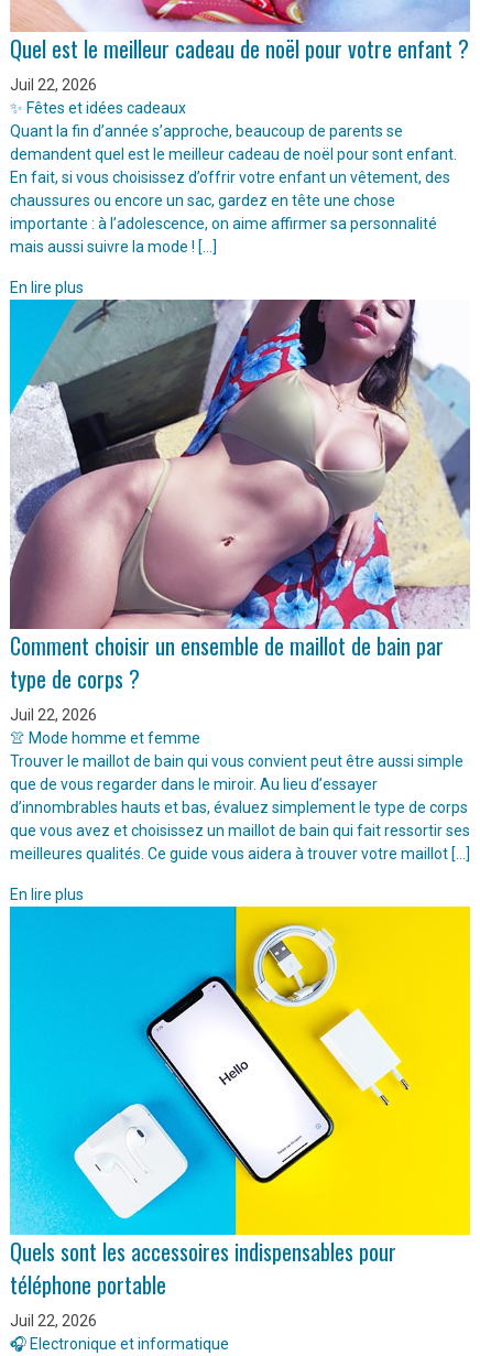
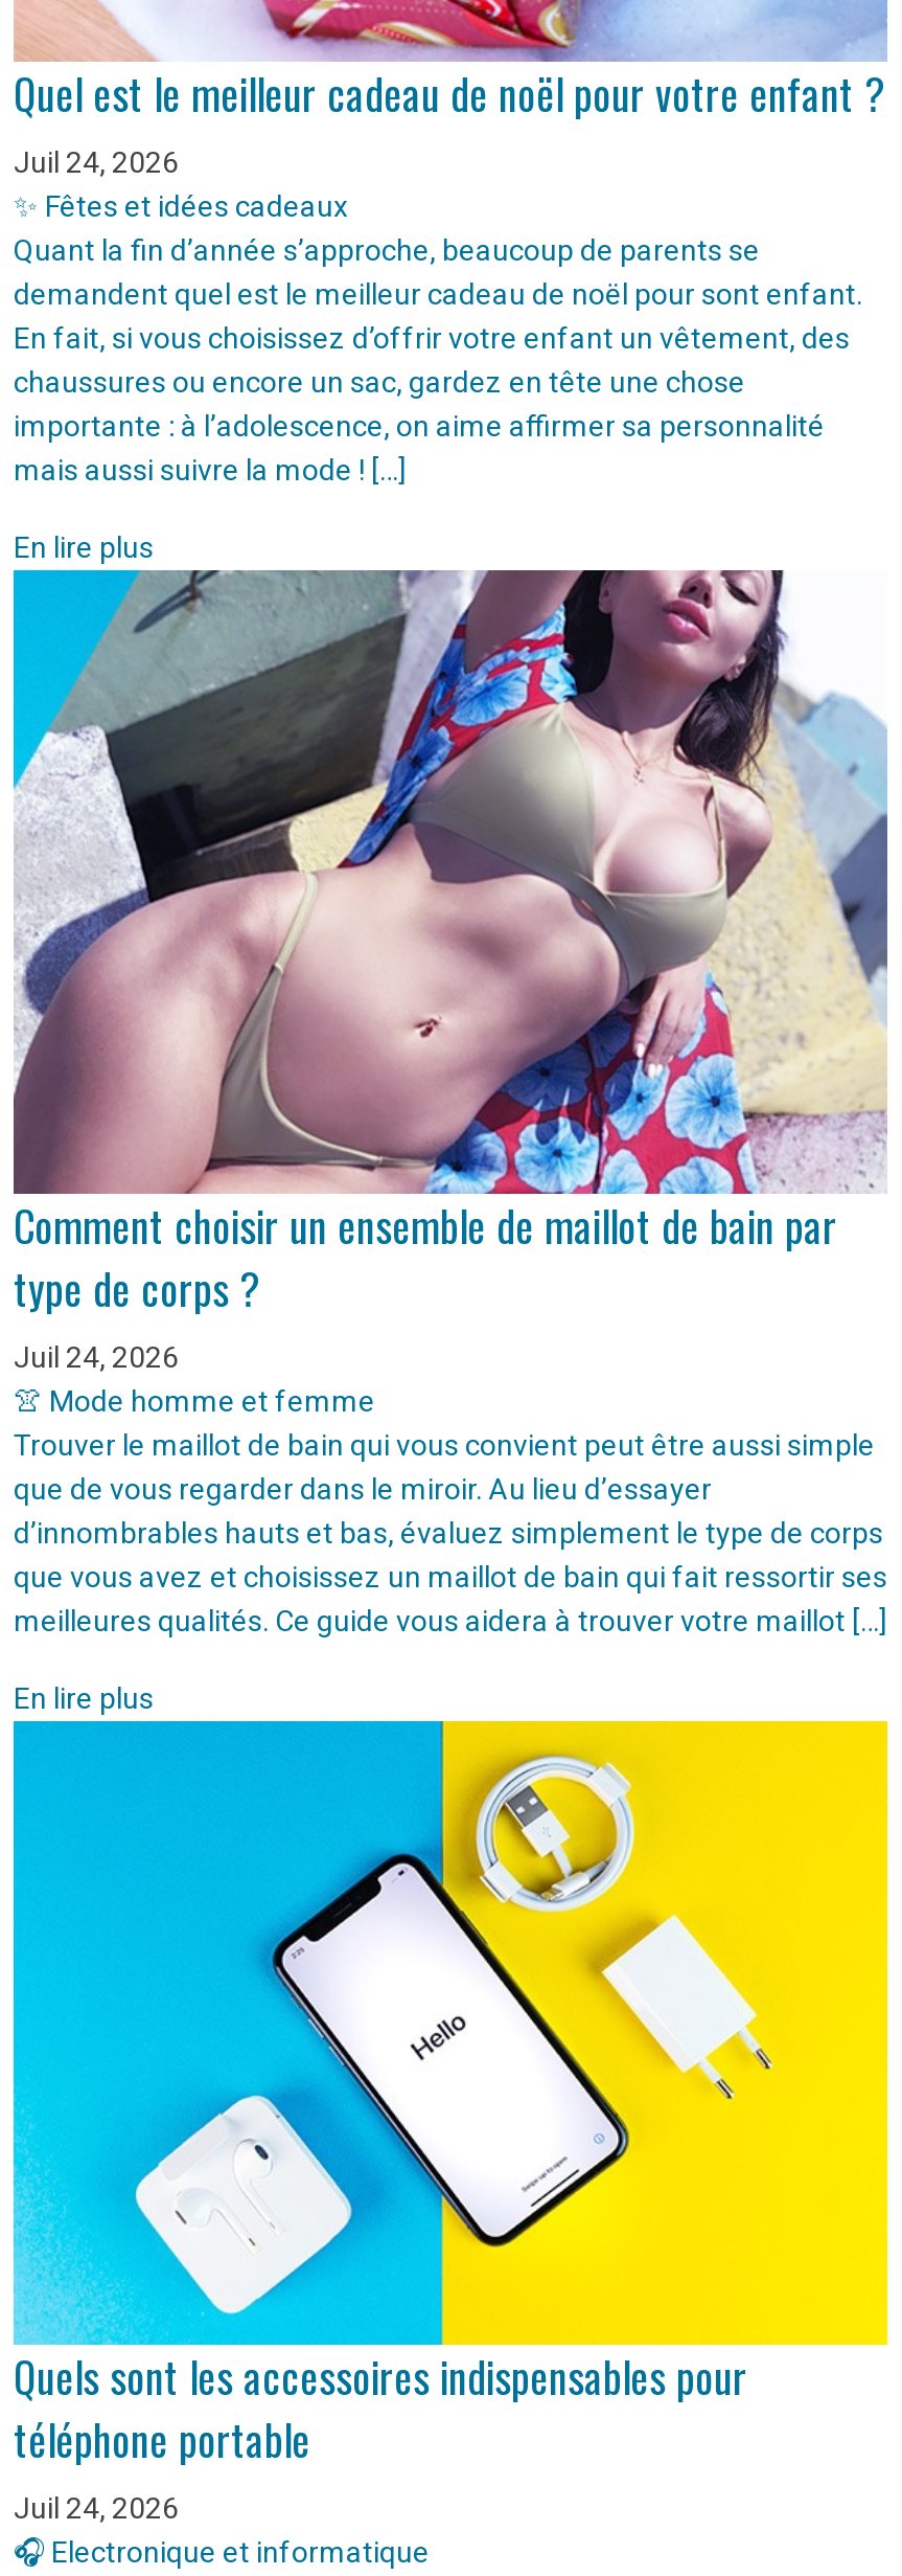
[10,76,97,94] Juil 22, 2026 -> [14,145,179,178] Juil 24, 2026
[10,706,97,723] Juil 22, 2026 -> [14,1340,179,1374] Juil 24, 2026
[10,1312,97,1329] Juil 22, 2026 -> [14,2492,179,2525] Juil 24, 2026

